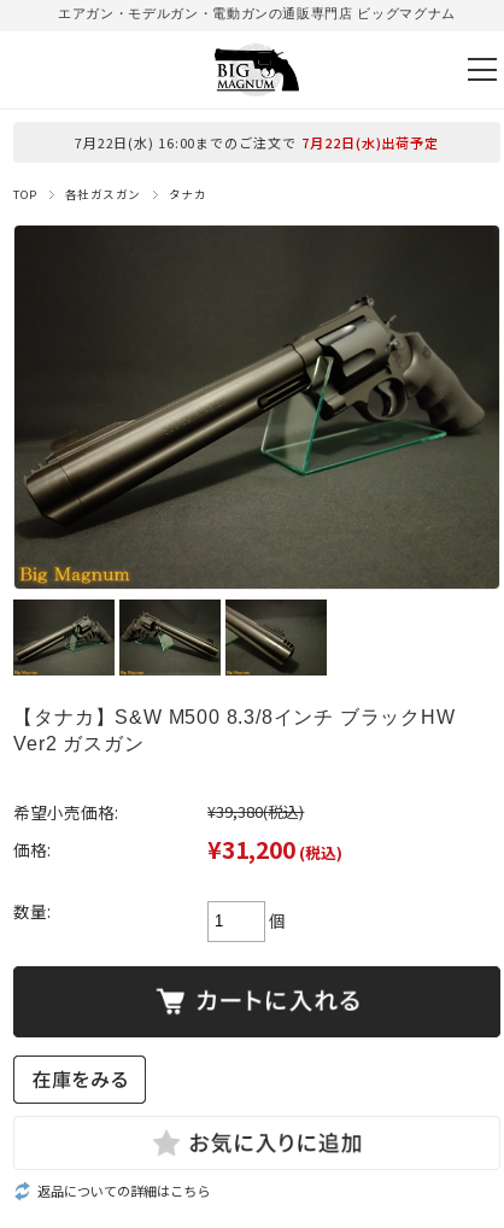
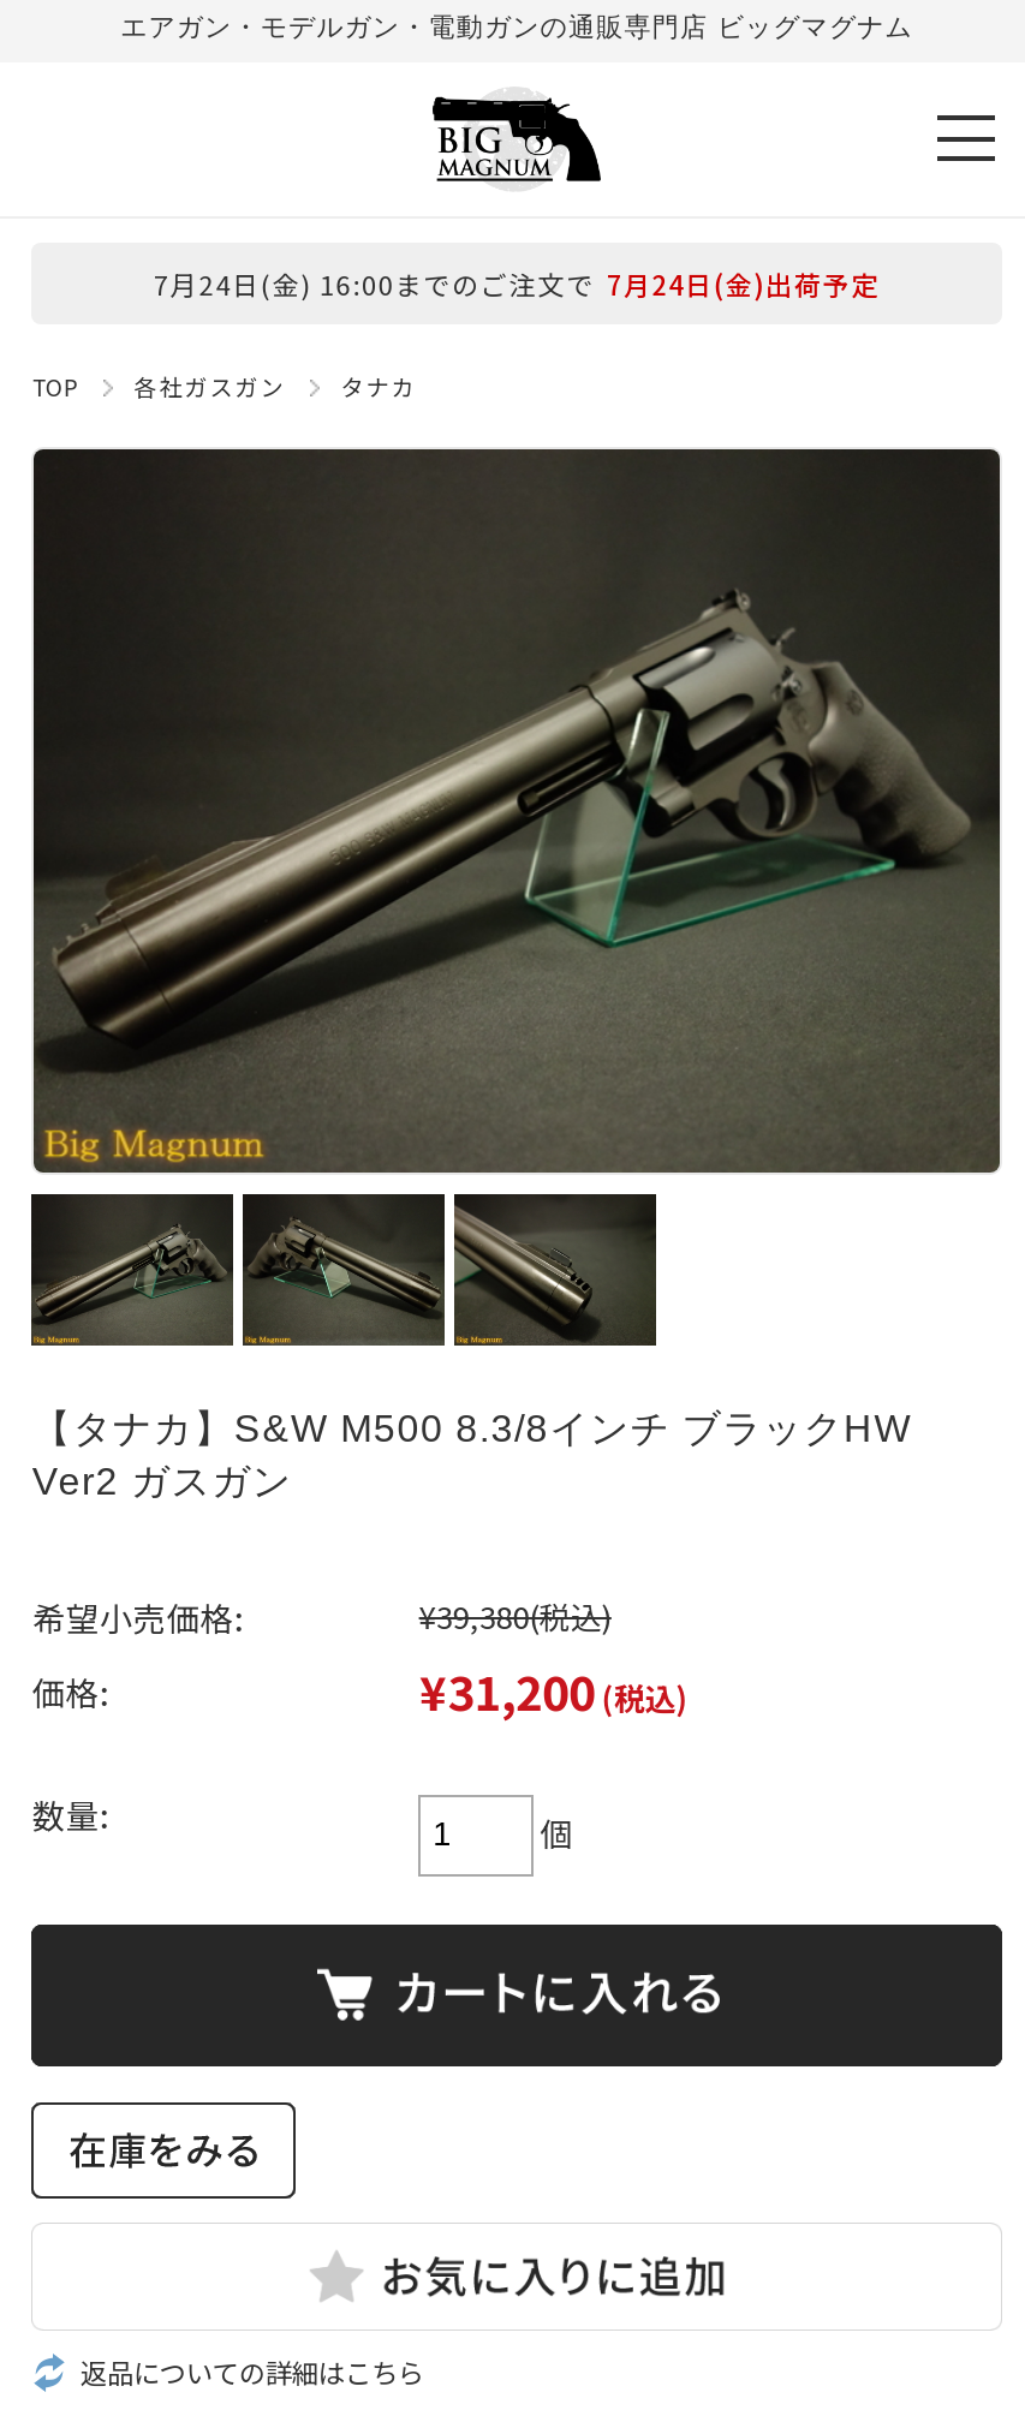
[75,133,439,152] 7月22日(水) 16:00までのご注文で 7月22日(水)出荷予定 -> [154,264,880,303] 7月24日(金) 16:00までのご注文で 7月24日(金)出荷予定

